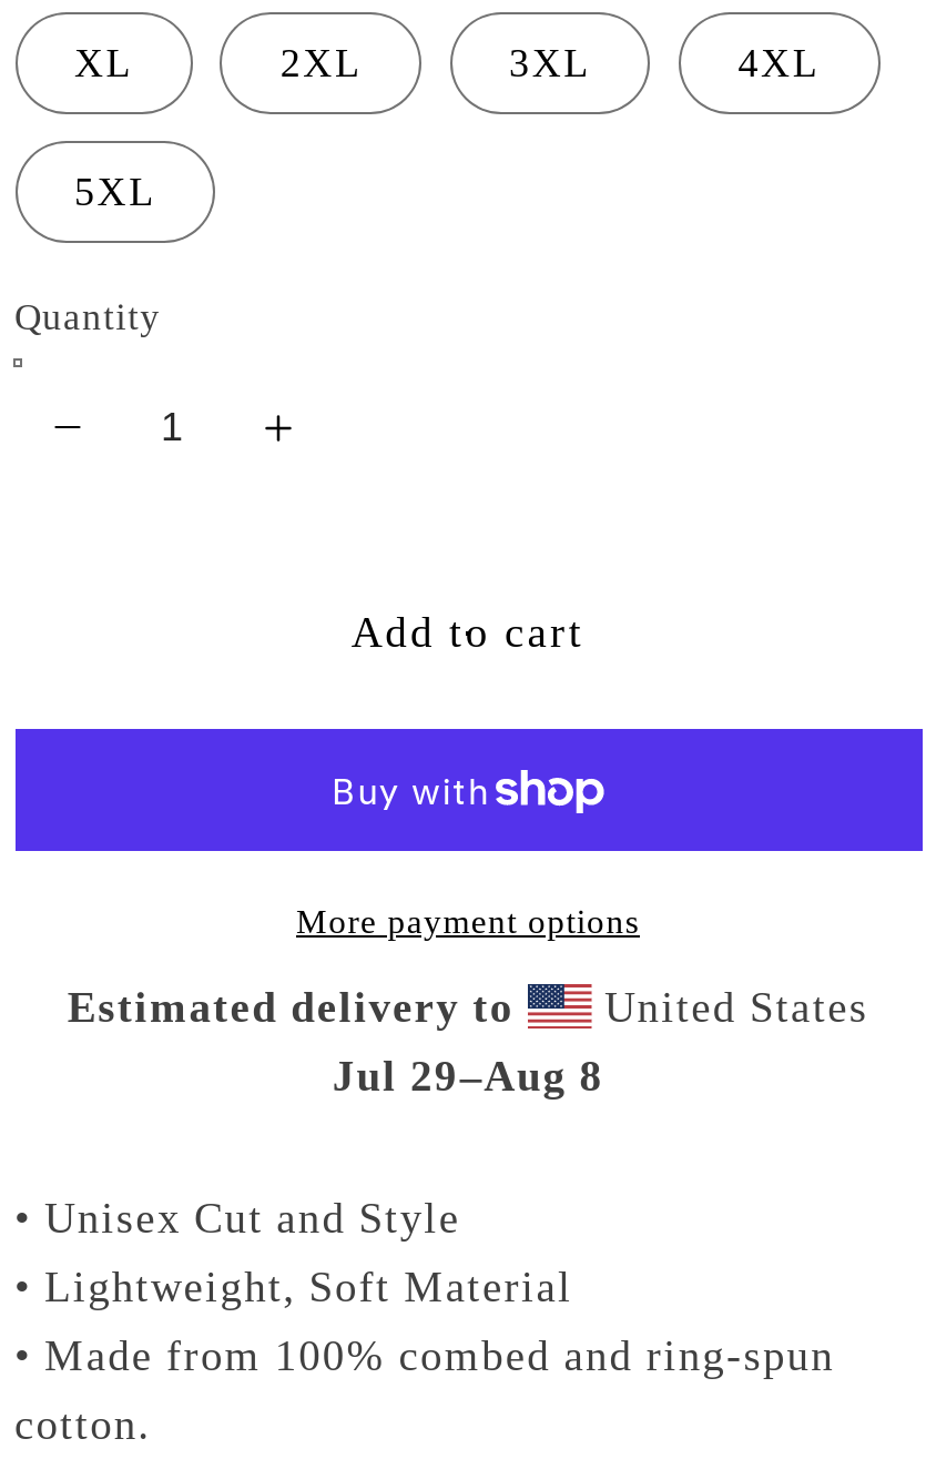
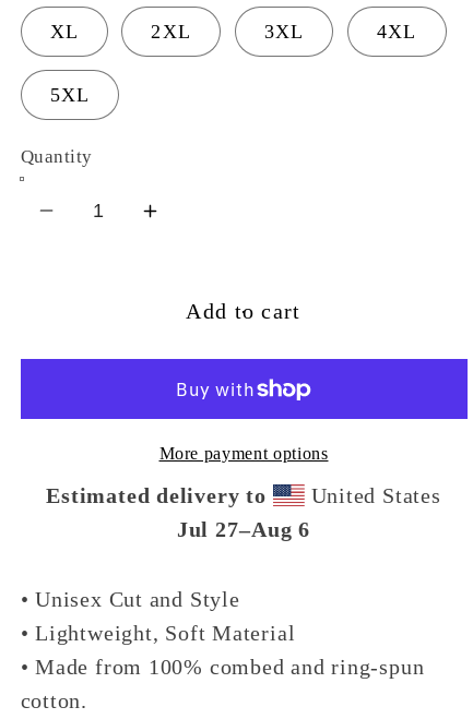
[332,1053,604,1100] Jul 29–Aug 8 -> [177,518,310,541] Jul 27–Aug 6

